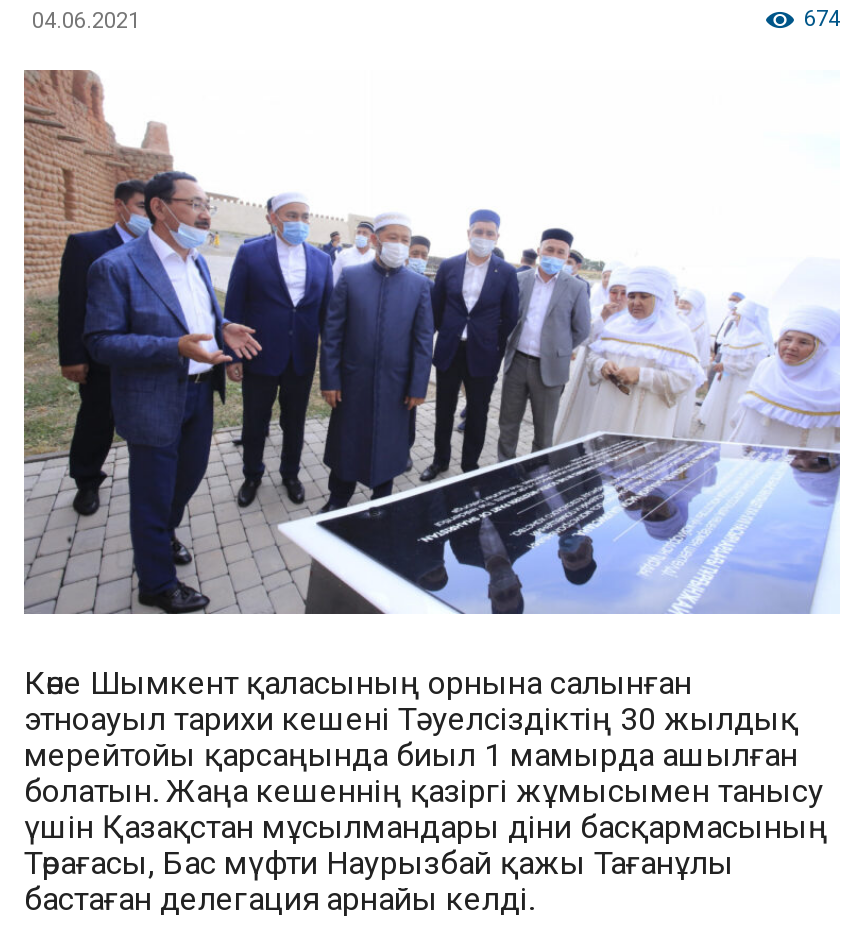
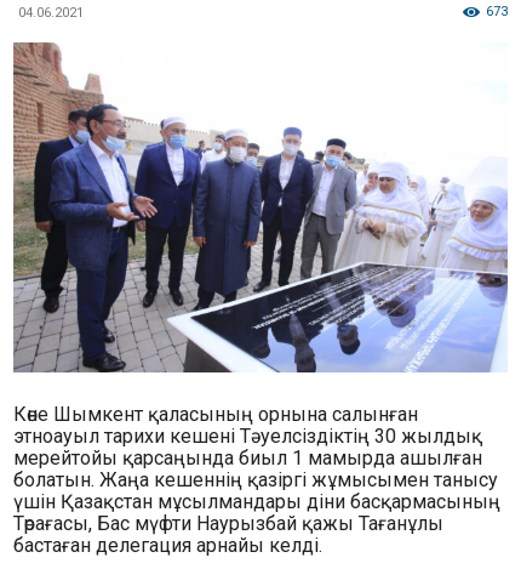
[804,6,840,32] 674 -> [486,4,508,19] 673

